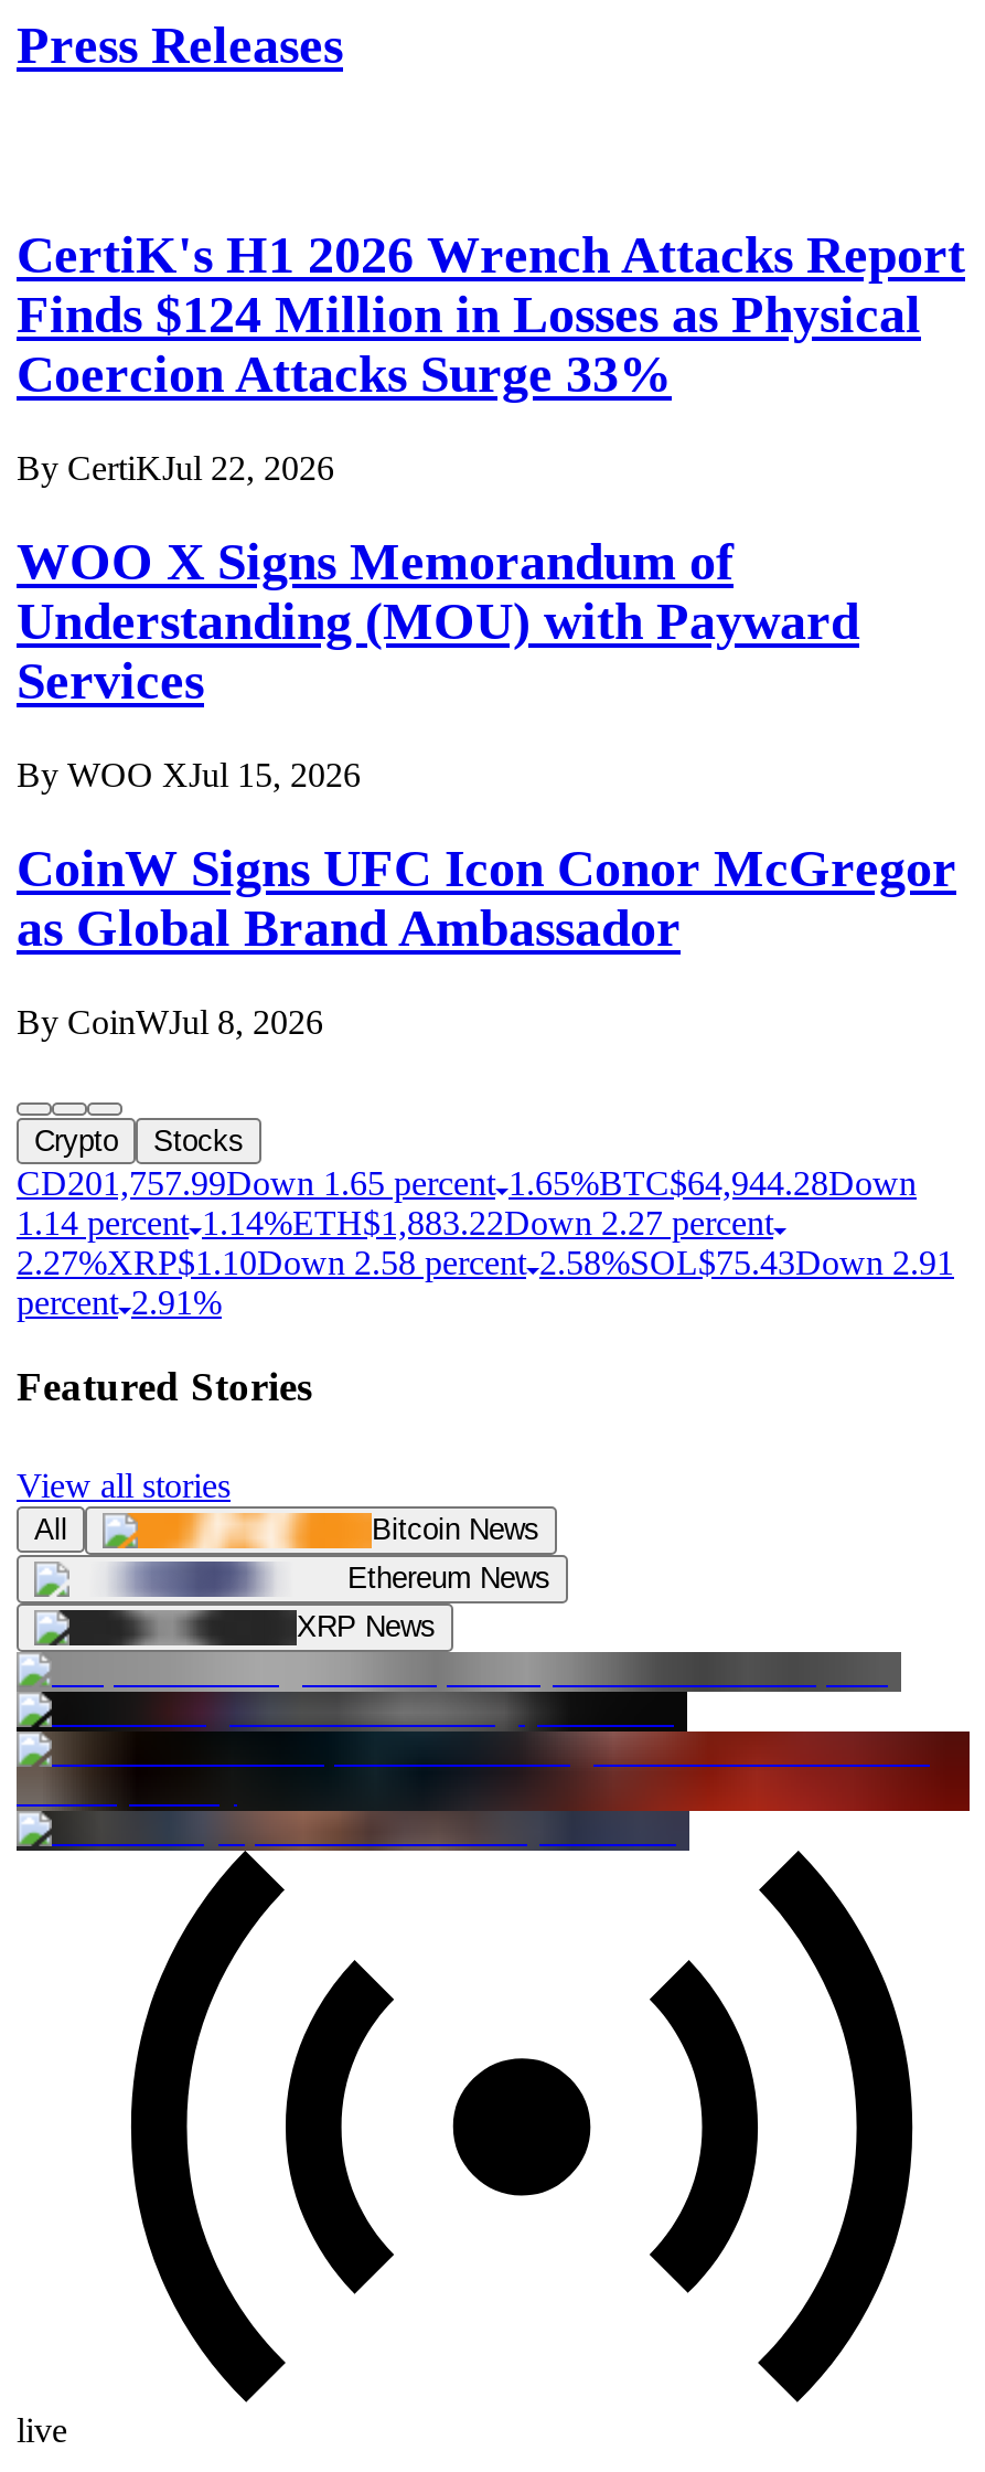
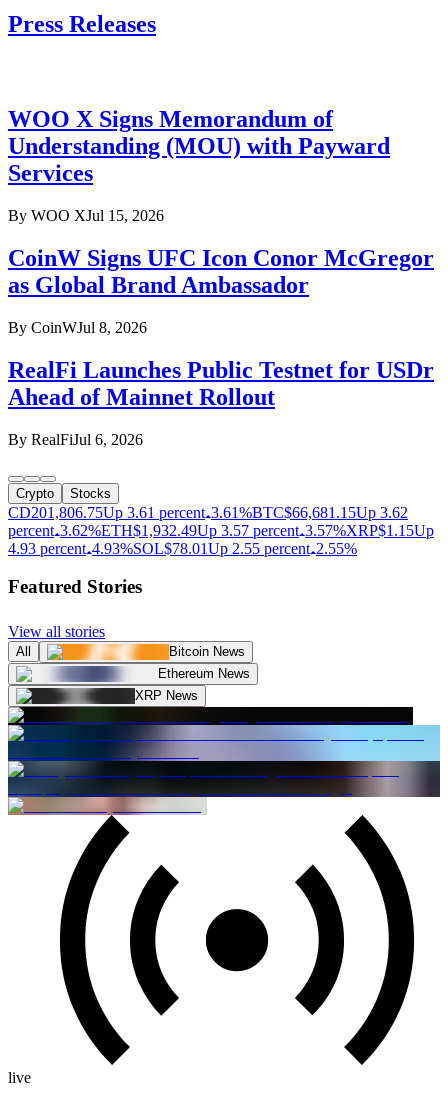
[17,226,965,487] CertiK's H1 2026 Wrench Attacks Report | Finds $124 Million in Losses as Physical | Coercion Attacks Surge 33% | By CertiKJul 22, 2026 -> none
moved [17,533,956,1040] -> [8,106,434,336]: WOO X Signs Memorandum of | Understanding (MOU) with Payward | Services | By WOO XJul 15, 2026 | CoinW Signs UFC Icon Conor McGregor | as Global Brand Ambassador | By CoinWJul 8, 2026
none -> [8,357,434,448] RealFi Launches Public Testnet for USDr | Ahead of Mainnet Rollout | By RealFiJul 6, 2026
[17,1163,954,1320] CD201,757.99Down 1.65 percent 1.65%BTC$64,944.28Down | 1.14 percent 1.14%ETH$1,883.22Down 2.27 percent | 2.27%XRP$1.10Down 2.58 percent 2.58%SOL $75.43Down 2.91 | percent 2.91% -> [8,504,434,557] CD201,806.75Up 3.61 percent 3.61%BTC$66,681.15 Up 3.62 | percent 3.62%ETH$1,932.49 Up 3.57 percent 3.57%XRP$1.15 Up | 4.93 percent 4.93%SOL $78.01 Up 2.55 percent 2.55%
moved [17,1364,550,1656] -> [8,576,250,709]: [image] | Featured Stories | View all stories | All | Bitcoin News | Ethereum News | XRP News
[17,1650,970,1853] [image] -> [8,706,441,816] [image]

